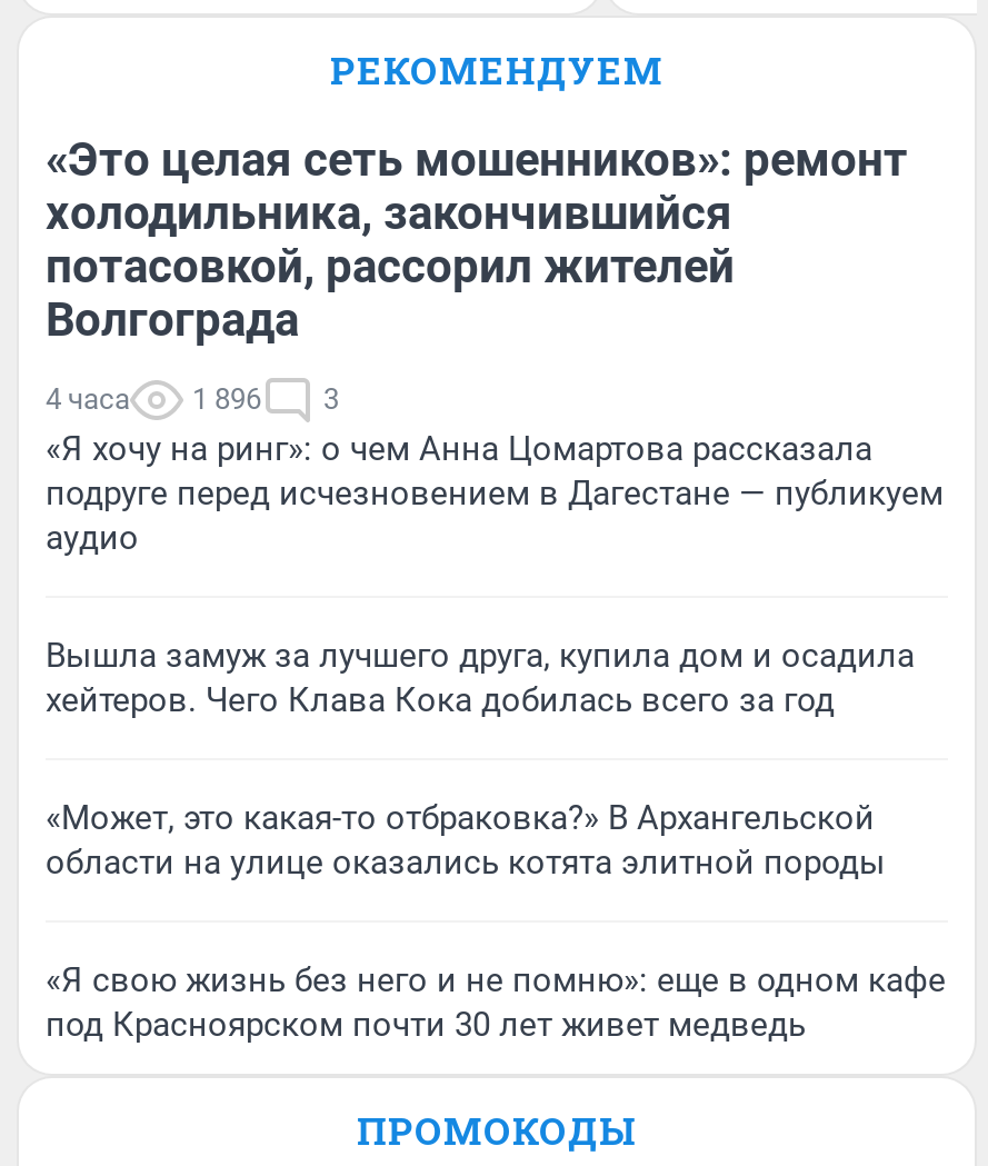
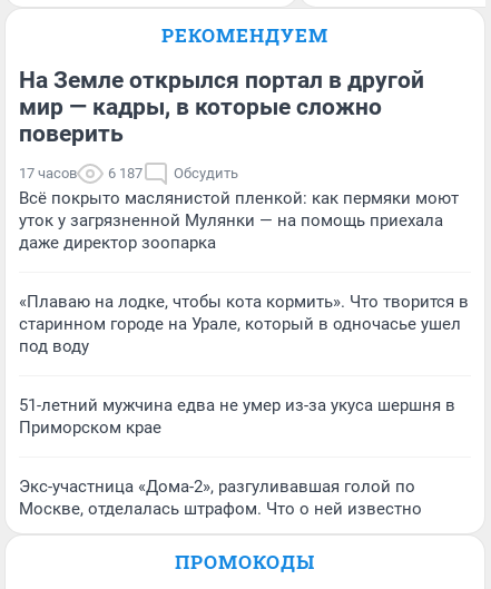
[46,132,908,346] «Это целая сеть мошенников»: ремонт | холодильника, закончившийся | потасовкой, рассорил жителей | Волгограда -> [19,66,424,147] На Земле открылся портал в другой | мир — кадры, в которые сложно | поверить
[46,381,944,557] 4 часа | 1 896 | 3 | «Я хочу на ринг»: о чем Анна Цомартова рассказала | подруге перед исчезновением в Дагестане — публикуем | аудио -> [19,164,459,252] 17 часов | 6 187 | Обсудить | Всё покрыто маслянистой пленкой: как пермяки моют | уток у загрязненной Мулянки — на помощь приехала | даже директор зоопарка
[46,635,915,719] Вышла замуж за лучшего друга, купила дом и осадила | хейтеров. Чего Клава Кока добилась всего за год -> [19,291,469,356] «Плаваю на лодке, чтобы кота кормить». Что творится в | старинном городе на Урале, который в одночасье ушел | под воду
[46,797,886,882] «Может, это какая-то отбраковка?» В Архангельской | области на улице оказались котята элитной породы -> [19,395,455,437] 51-летний мужчина едва не умер из-за укуса шершня в | Приморском крае
[46,959,946,1044] «Я свою жизнь без него и не помню»: еще в одном кафе | под Красноярском почти 30 лет живет медведь -> [19,476,422,518] Экс-участница «Дома-2», разгуливавшая голой по | Москве, отделалась штрафом. Что о ней известно

